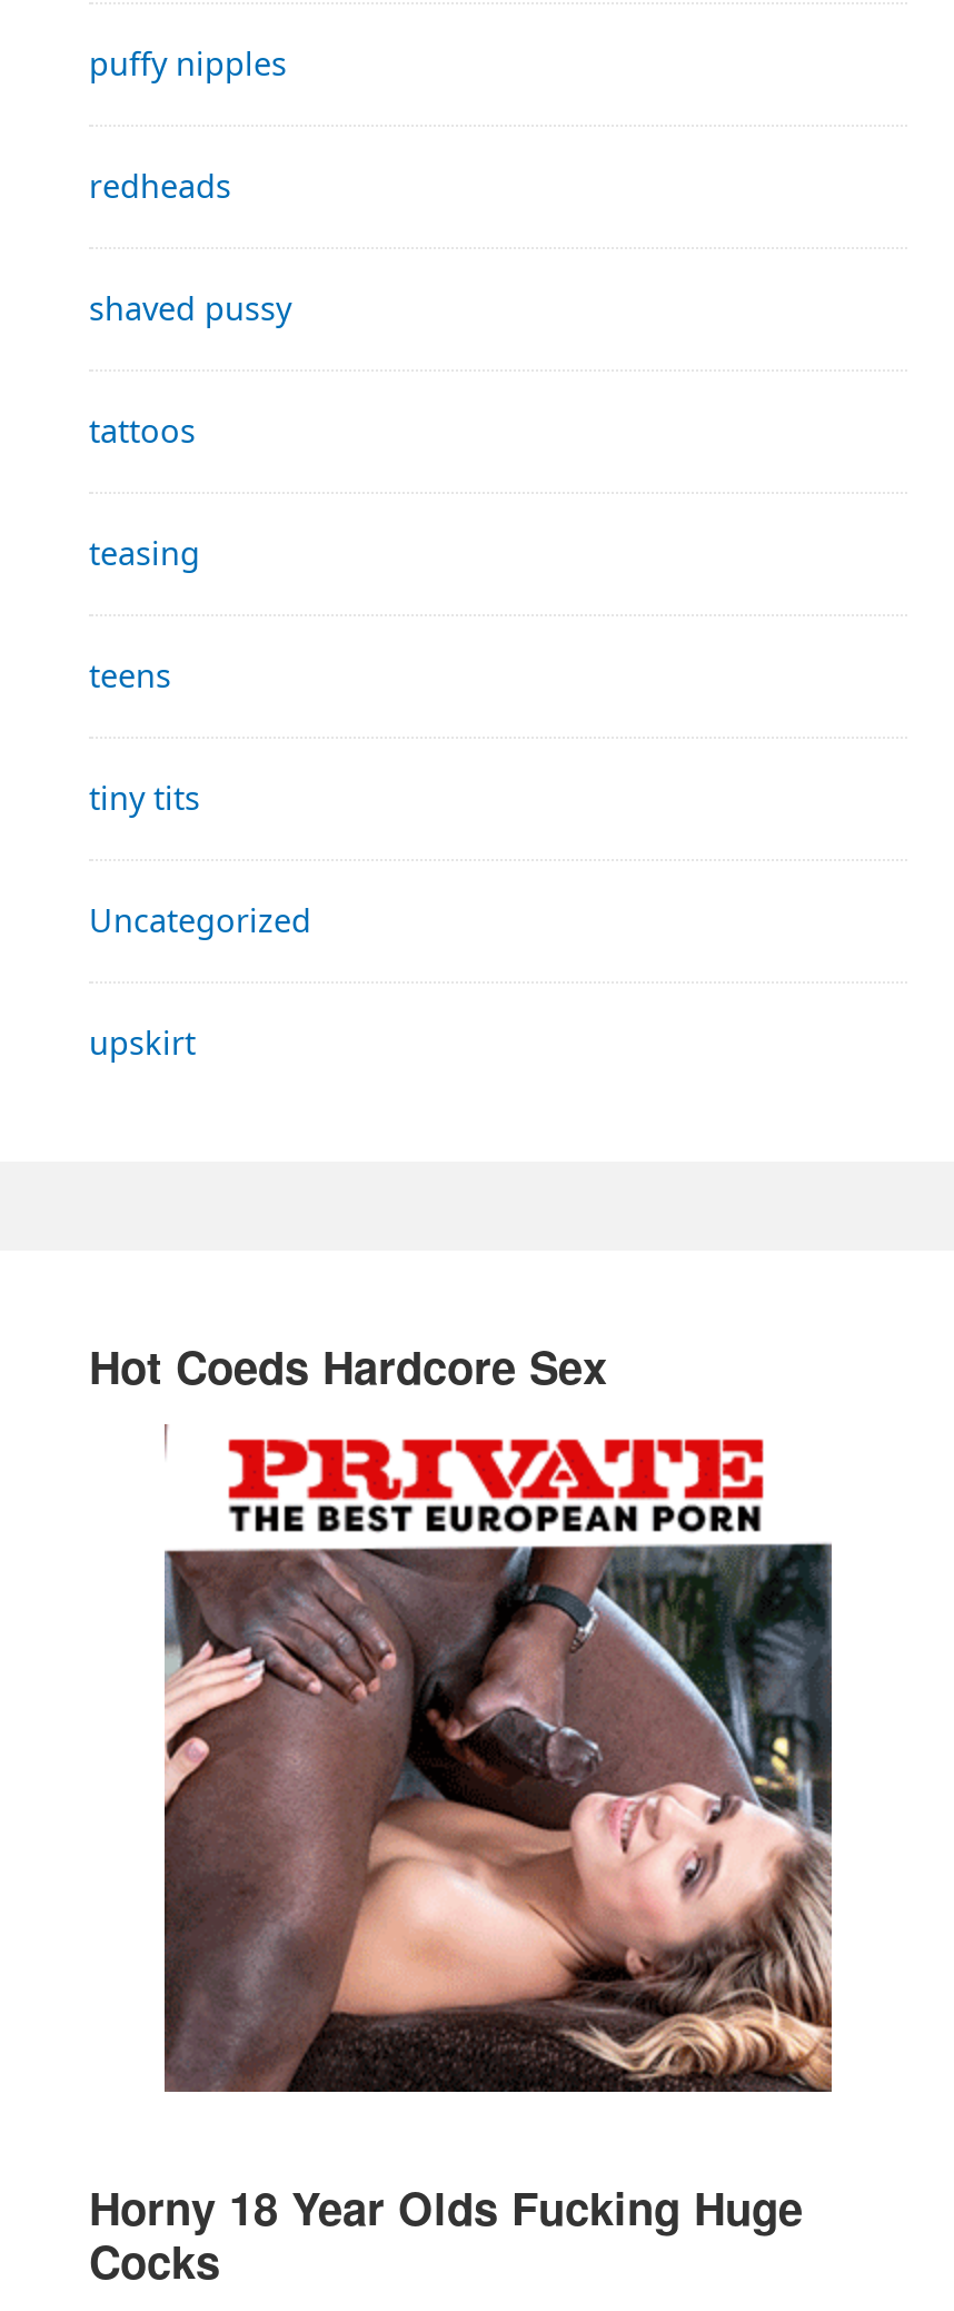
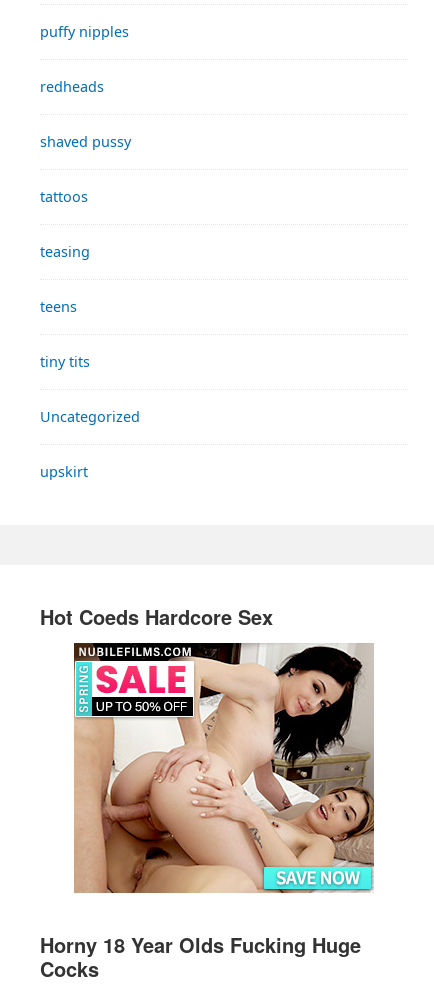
[162,1431,834,2094] [image] -> [73,642,374,894] [image]

